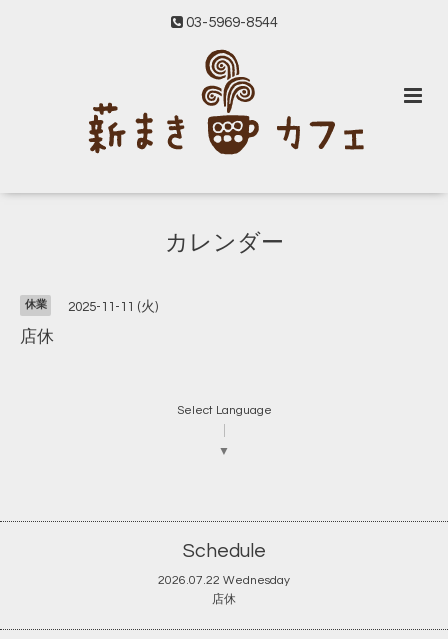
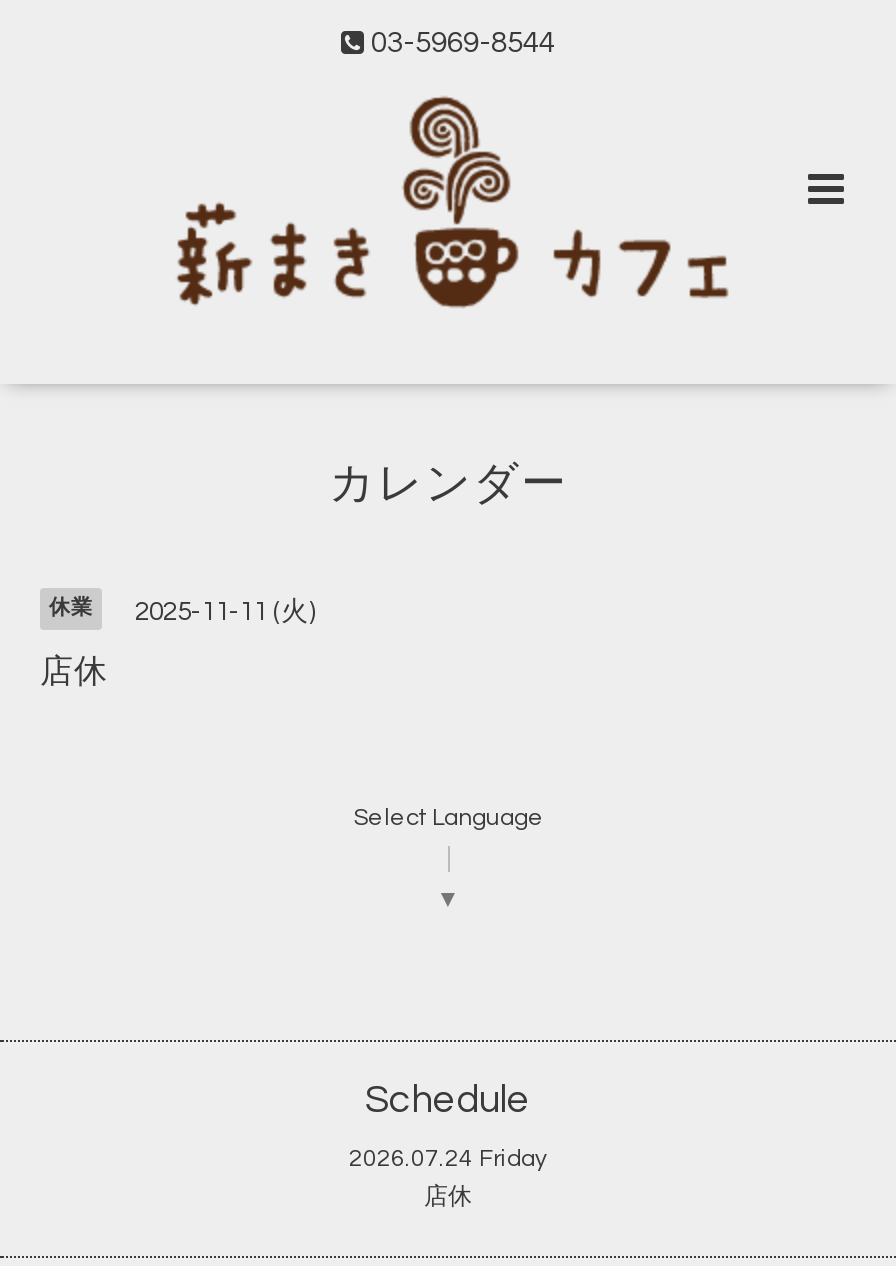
[158,573,290,586] 2026.07.22 Wednesday -> [349,1145,547,1171] 2026.07.24 Friday

